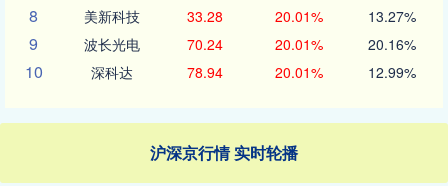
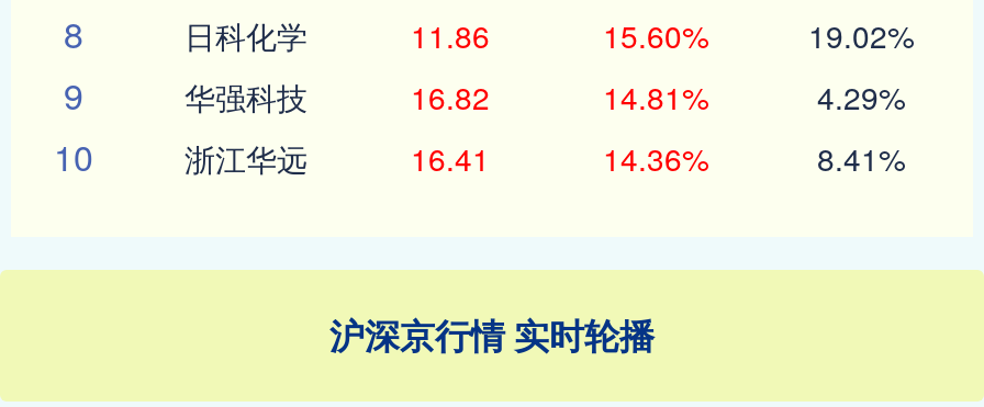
[84,6,416,26] 美新科技 | 33.28 | 20.01% | 13.27% -> [185,13,914,57] 日科化学 | 11.86 | 15.60% | 19.02%
[84,34,416,54] 波长光电 | 70.24 | 20.01% | 20.16% -> [185,75,905,118] 华强科技 | 16.82 | 14.81% | 4.29%
[91,62,416,82] 深科达 | 78.94 | 20.01% | 12.99% -> [185,136,905,180] 浙江华远 | 16.41 | 14.36% | 8.41%

